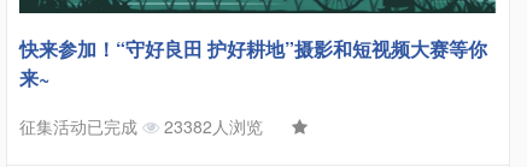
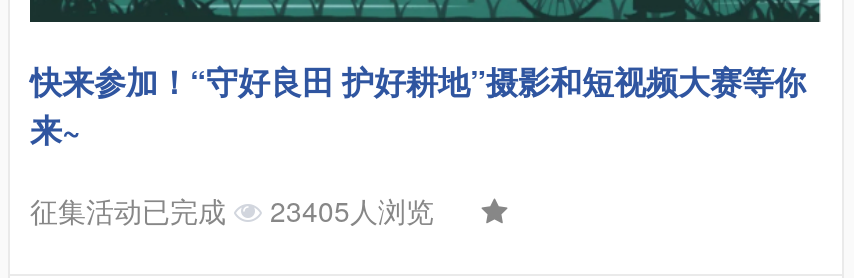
[19,114,263,138] 征集活动已完成 23382人浏览 -> [30,190,434,230] 征集活动已完成 23405人浏览

